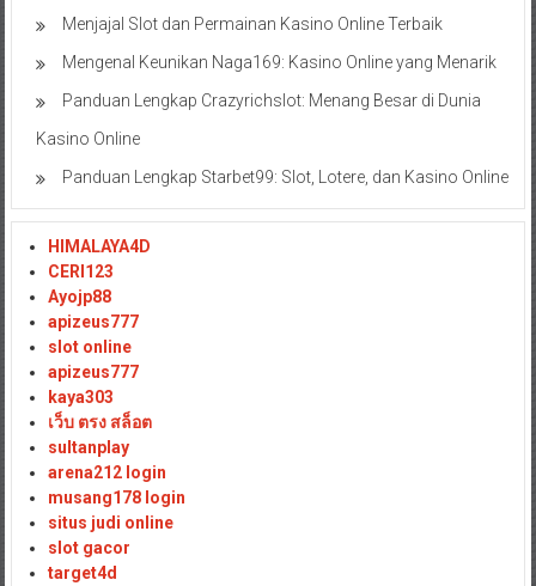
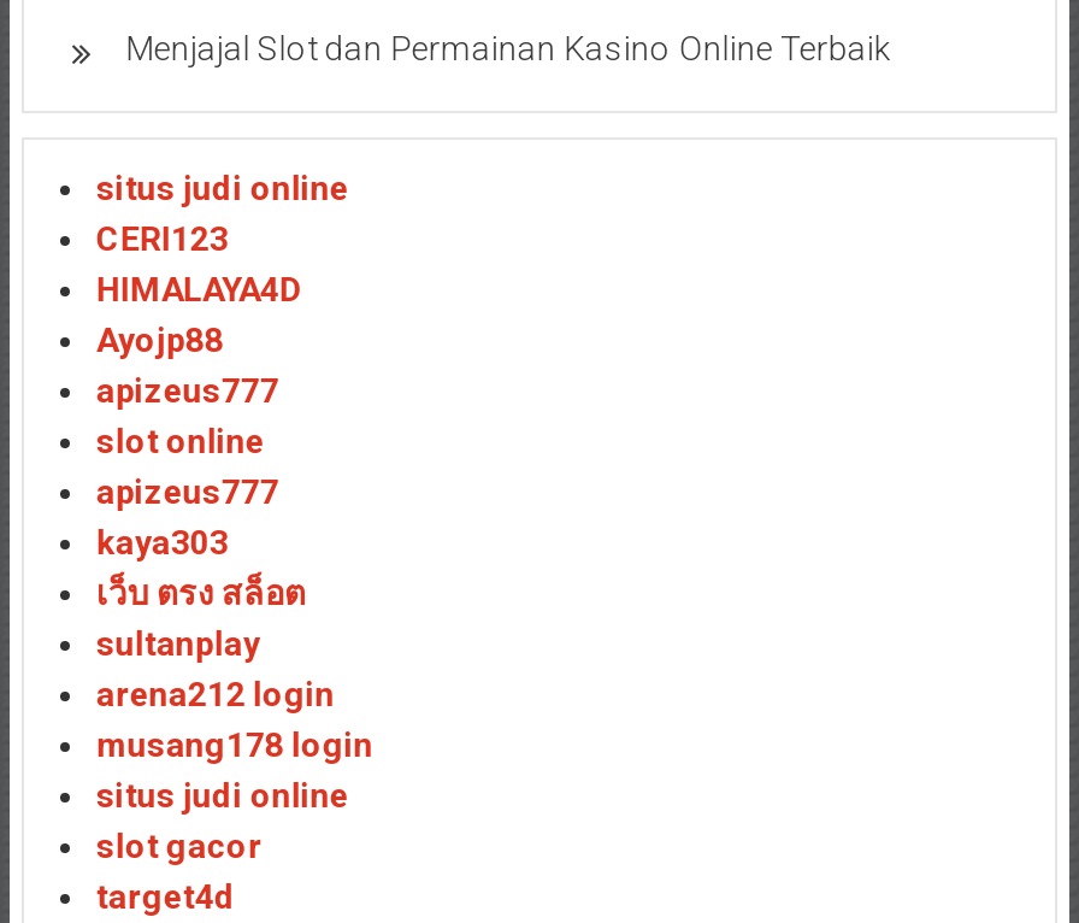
[36,52,508,186] Mengenal Keunikan Naga169: Kasino Online yang Menarik | Panduan Lengkap Crazyrichslot: Menang Besar di Dunia | Kasino Online | Panduan Lengkap Starbet99: Slot, Lotere, dan Kasino Online -> [96,168,349,257] situs judi online | CERI123
[48,262,114,281] CERI123 -> none

